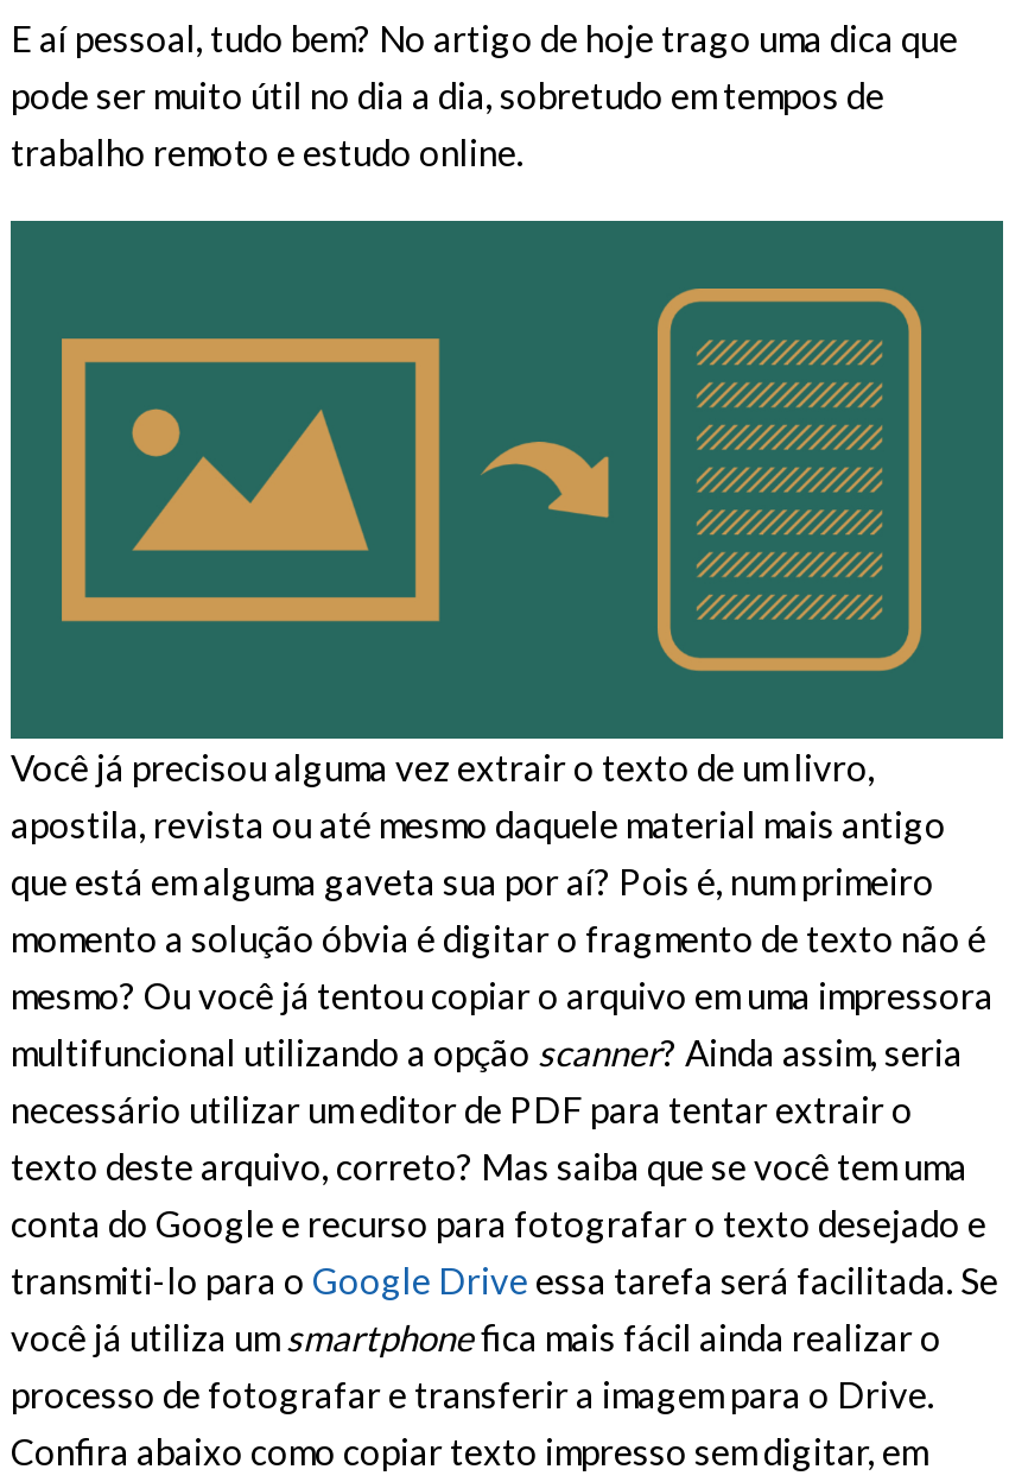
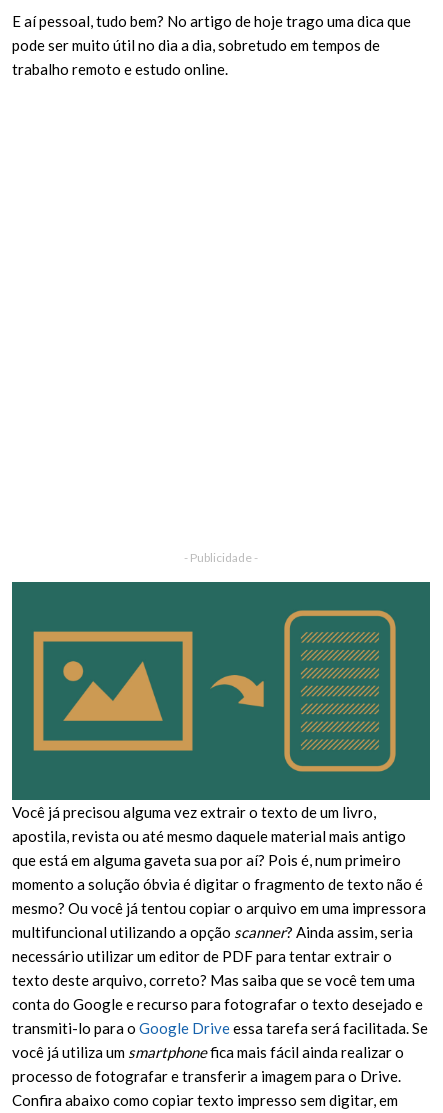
none -> [184,550,258,565] - Publicidade -

